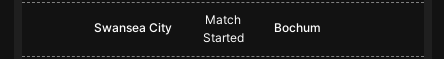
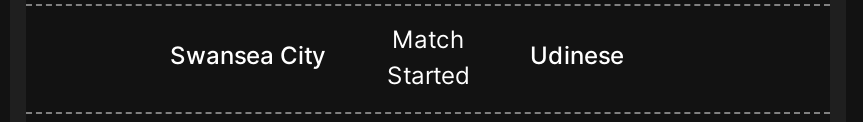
[274,20,321,35] Bochum -> [530,40,624,70] Udinese

